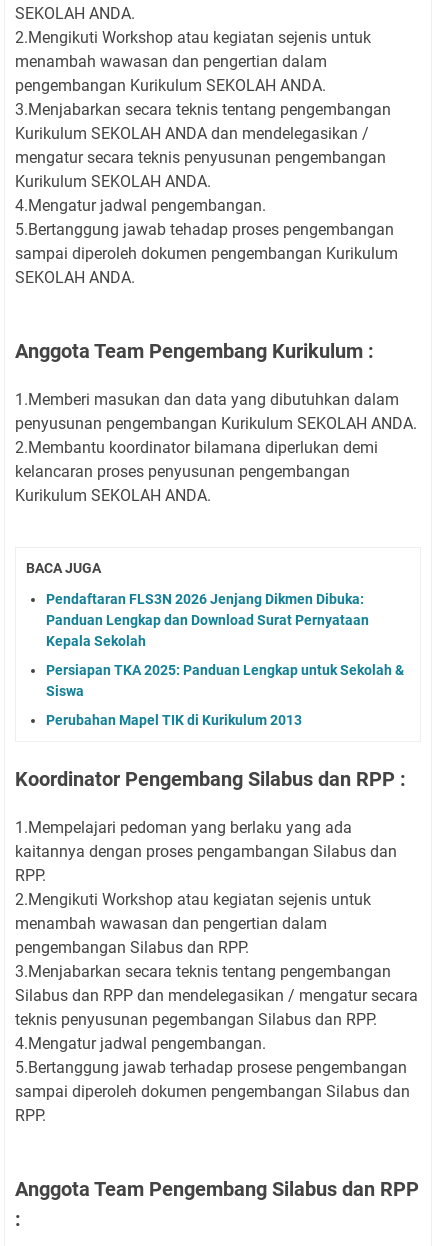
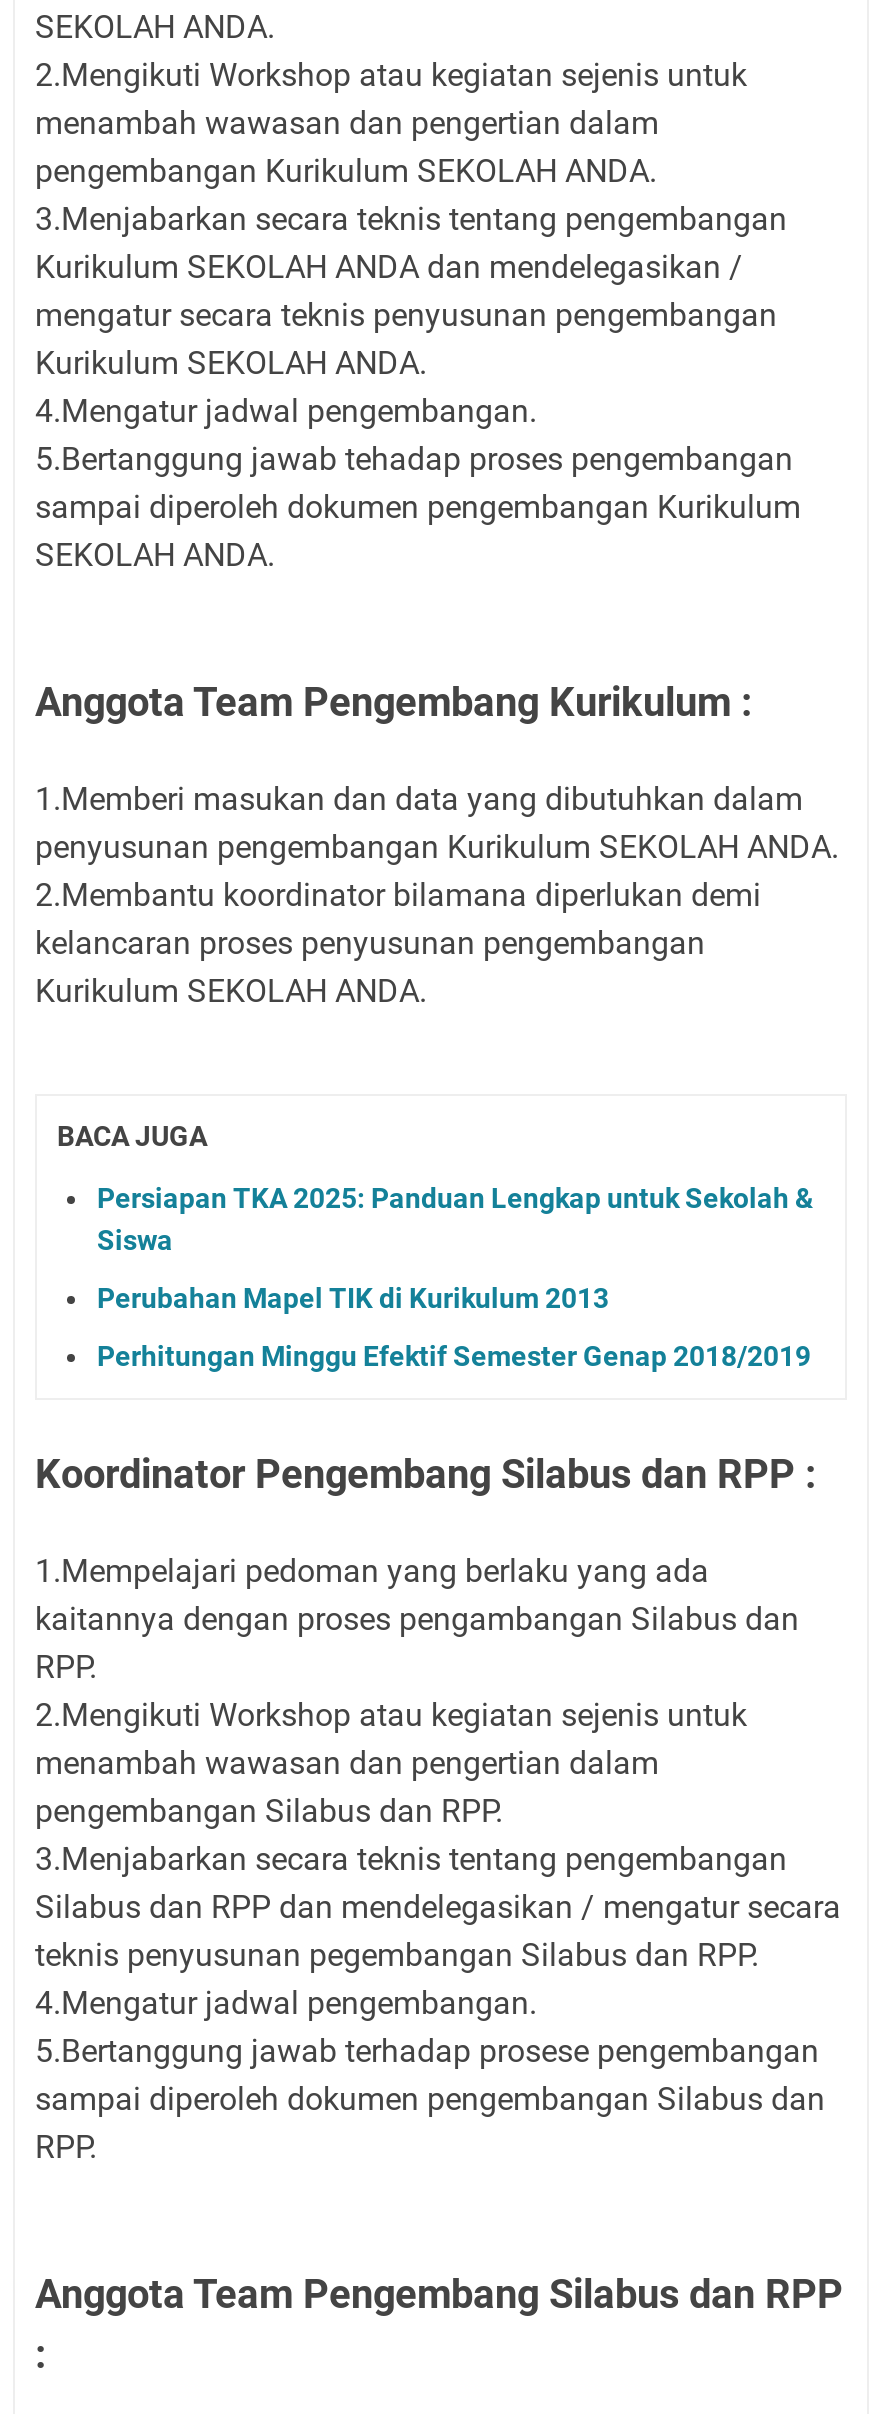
[46,591,369,649] Pendaftaran FLS3N 2026 Jenjang Dikmen Dibuka: | Panduan Lengkap dan Download Surat Pernyataan | Kepala Sekolah -> none
moved [46,662,404,728] -> [97,1181,813,1313]: Persiapan TKA 2025: Panduan Lengkap untuk Sekolah & | Siswa | Perubahan Mapel TIK di Kurikulum 2013
none -> [97,1339,811,1371] Perhitungan Minggu Efektif Semester Genap 2018/2019

